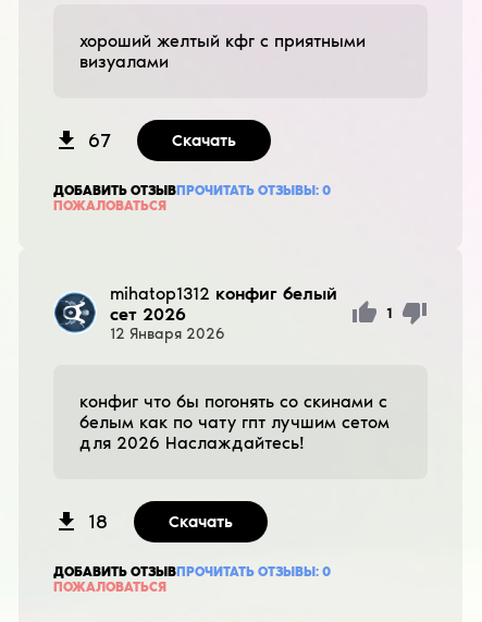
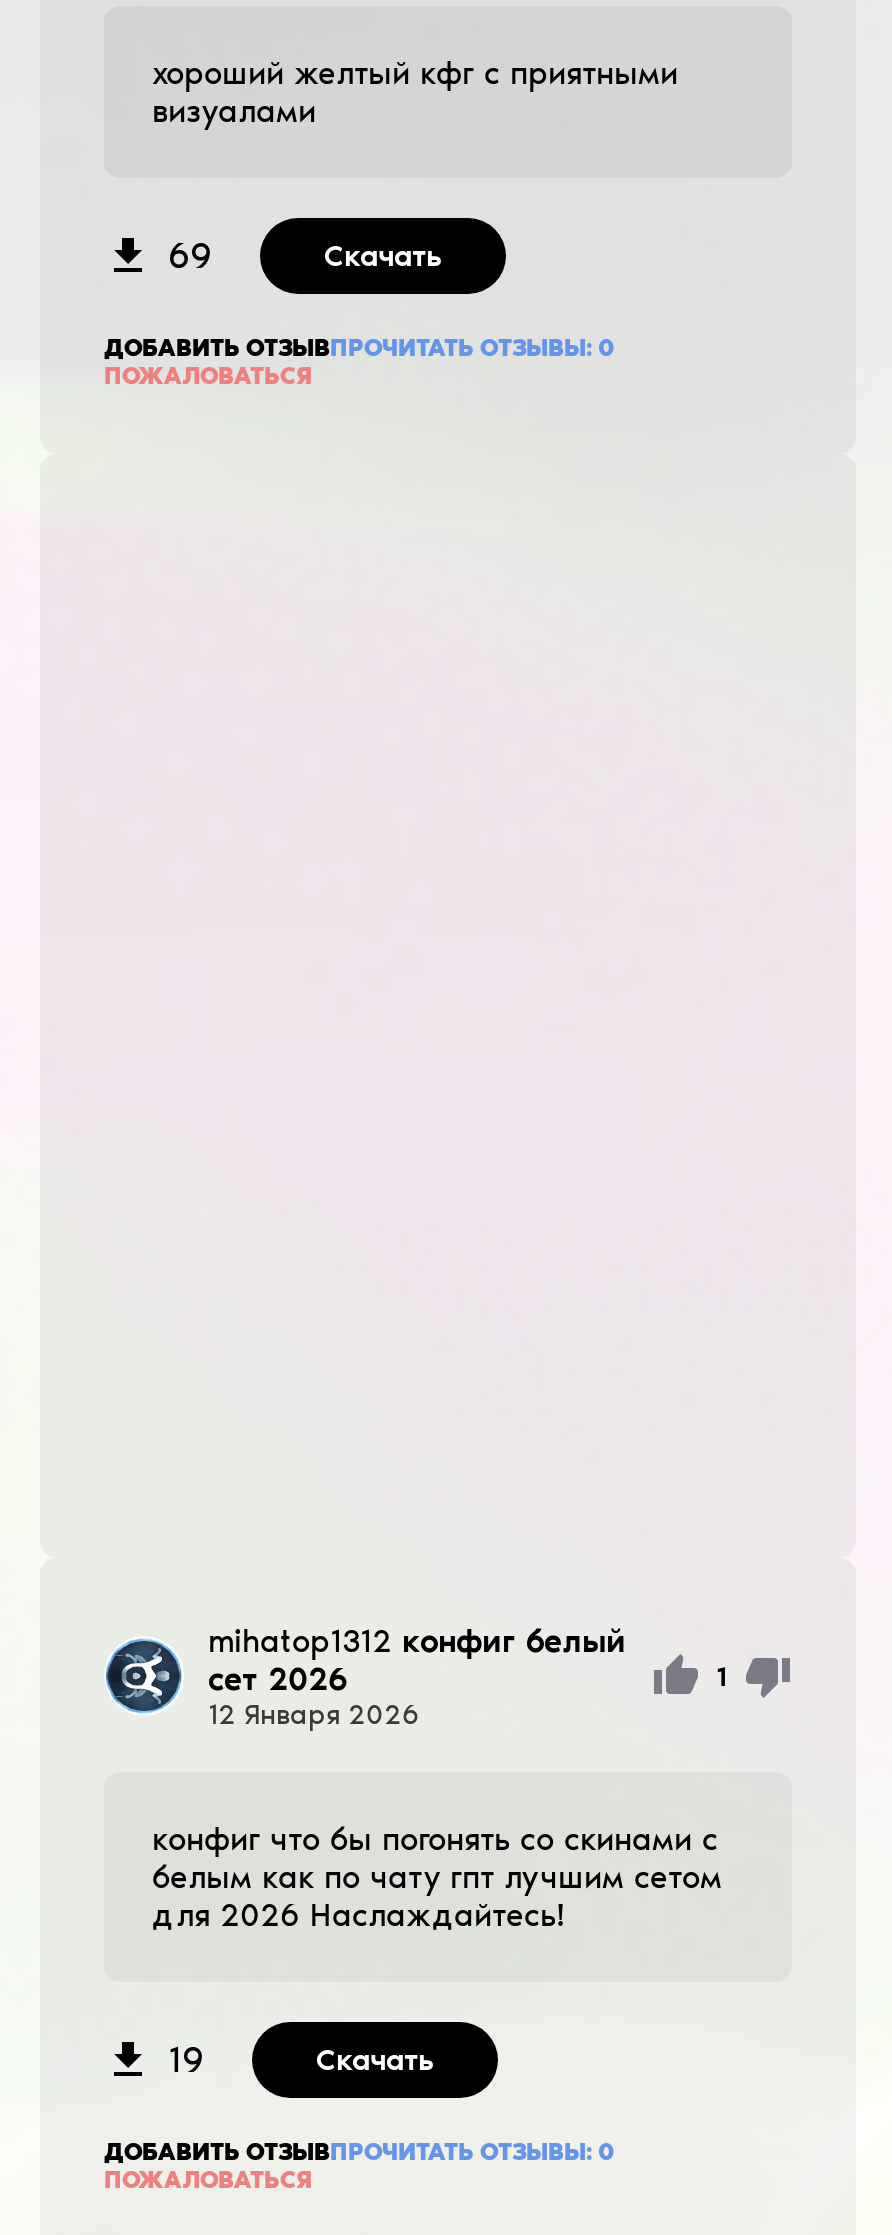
[88,128,111,152] 67 -> [168,234,212,278] 69
[88,510,108,534] 18 -> [168,2038,204,2082] 19

